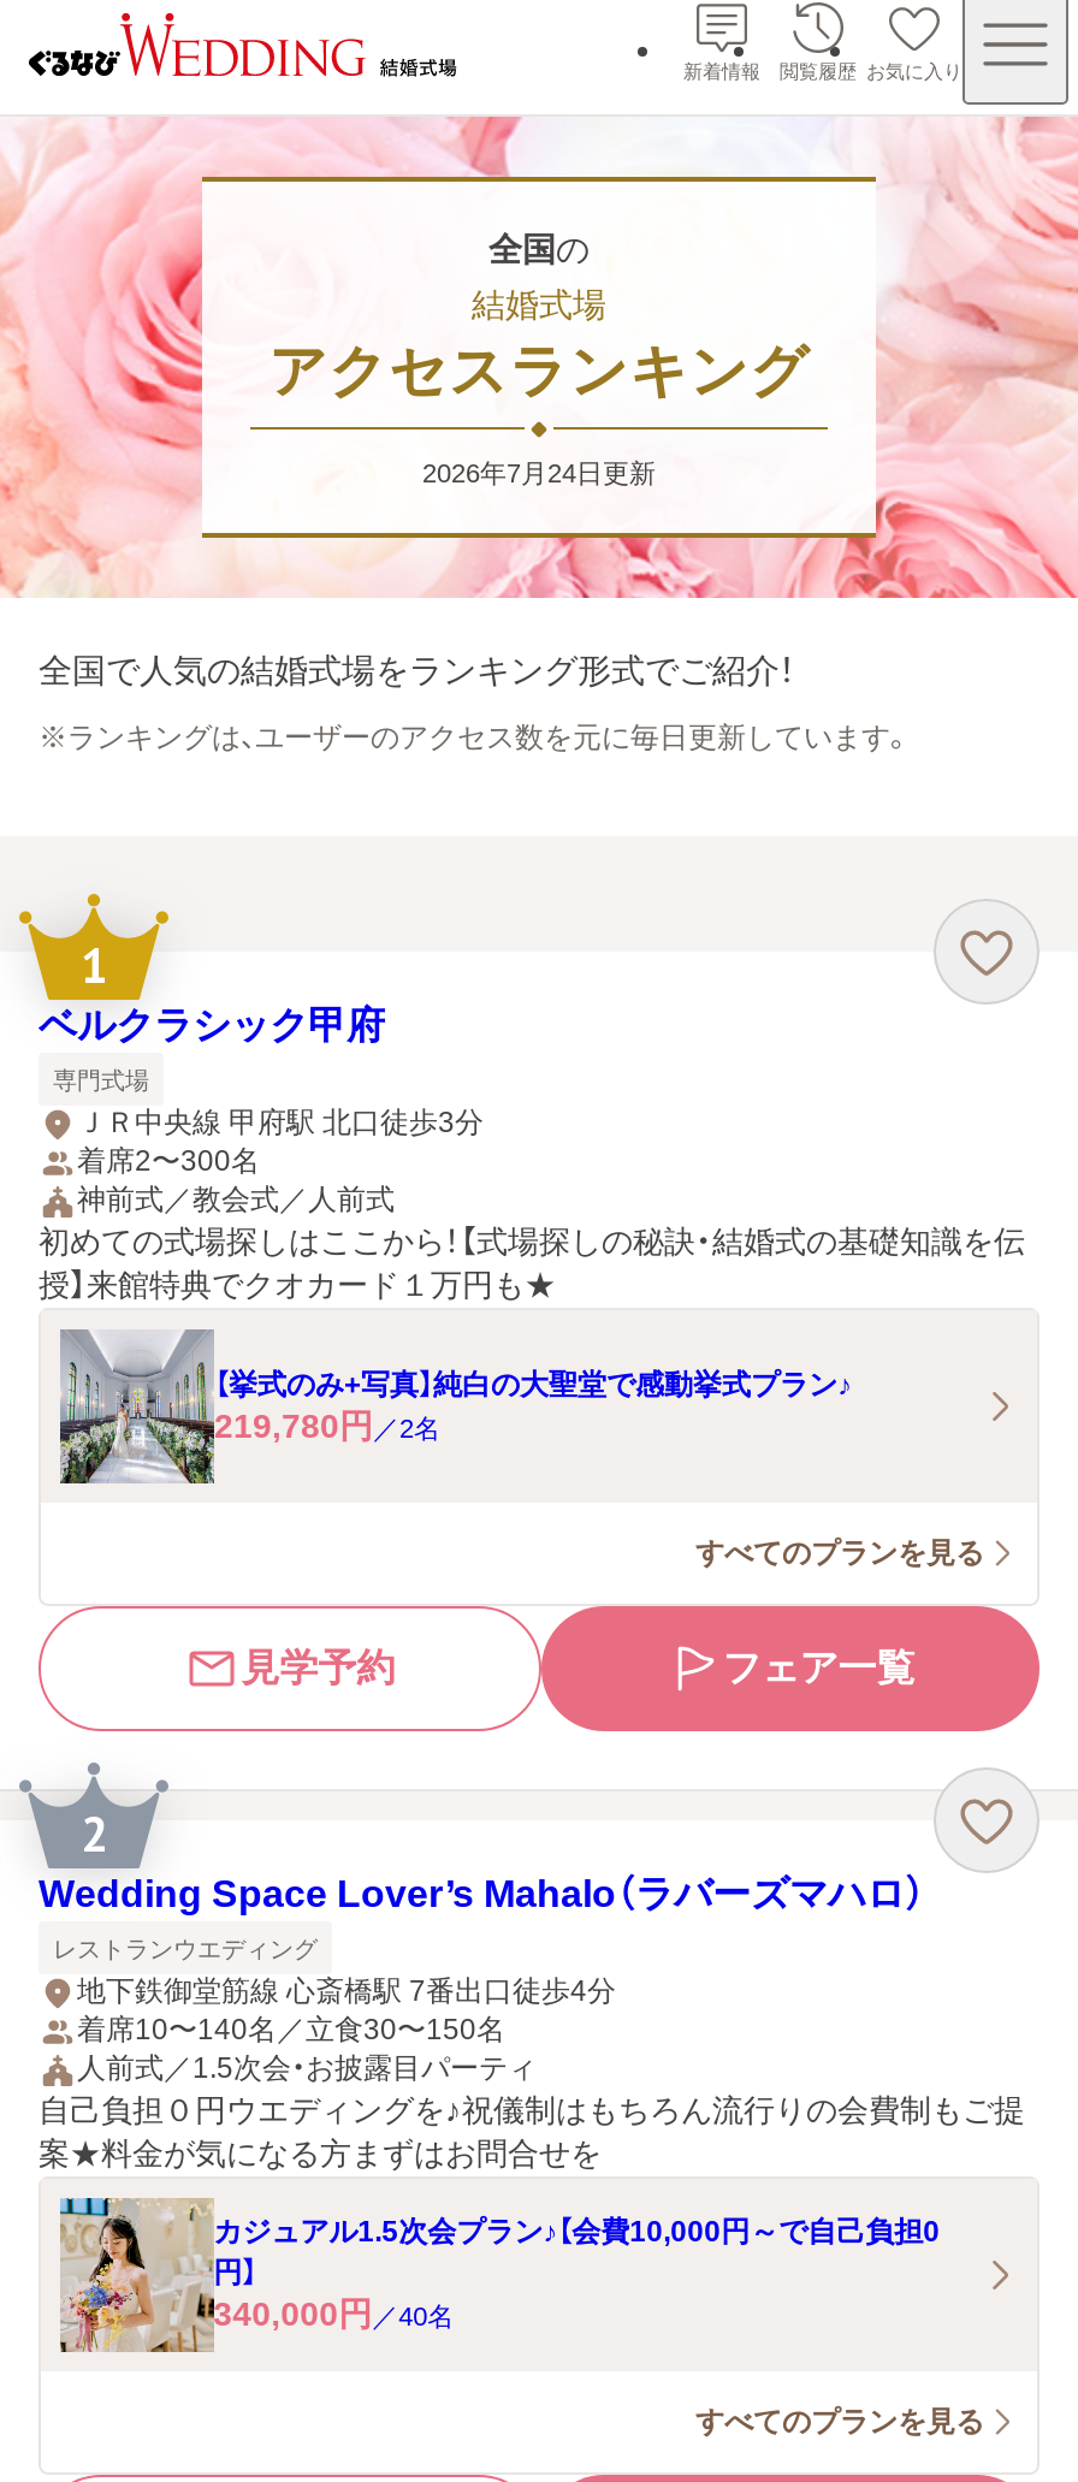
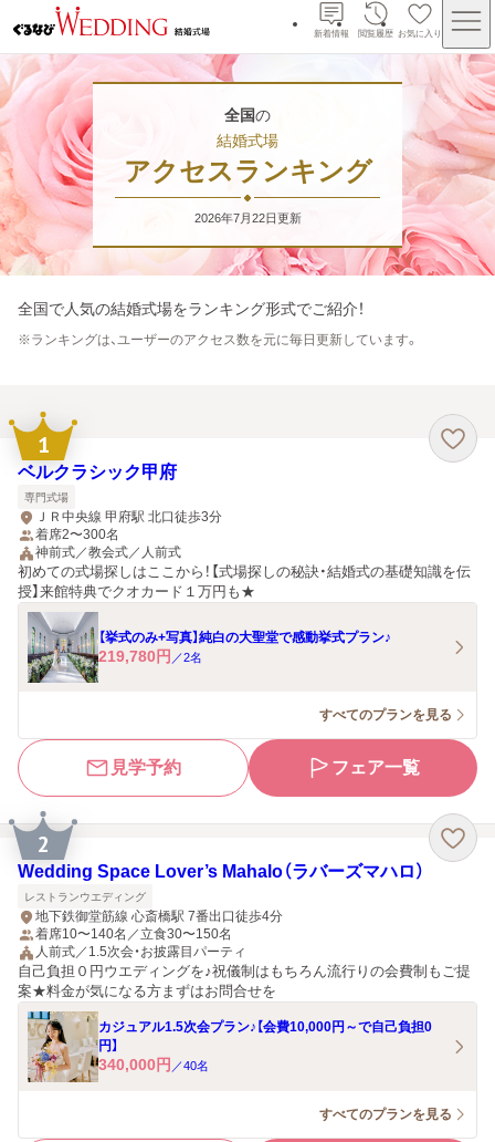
[422,457,656,486] 2026年7月24日更新 -> [194,211,301,224] 2026年7月22日更新

